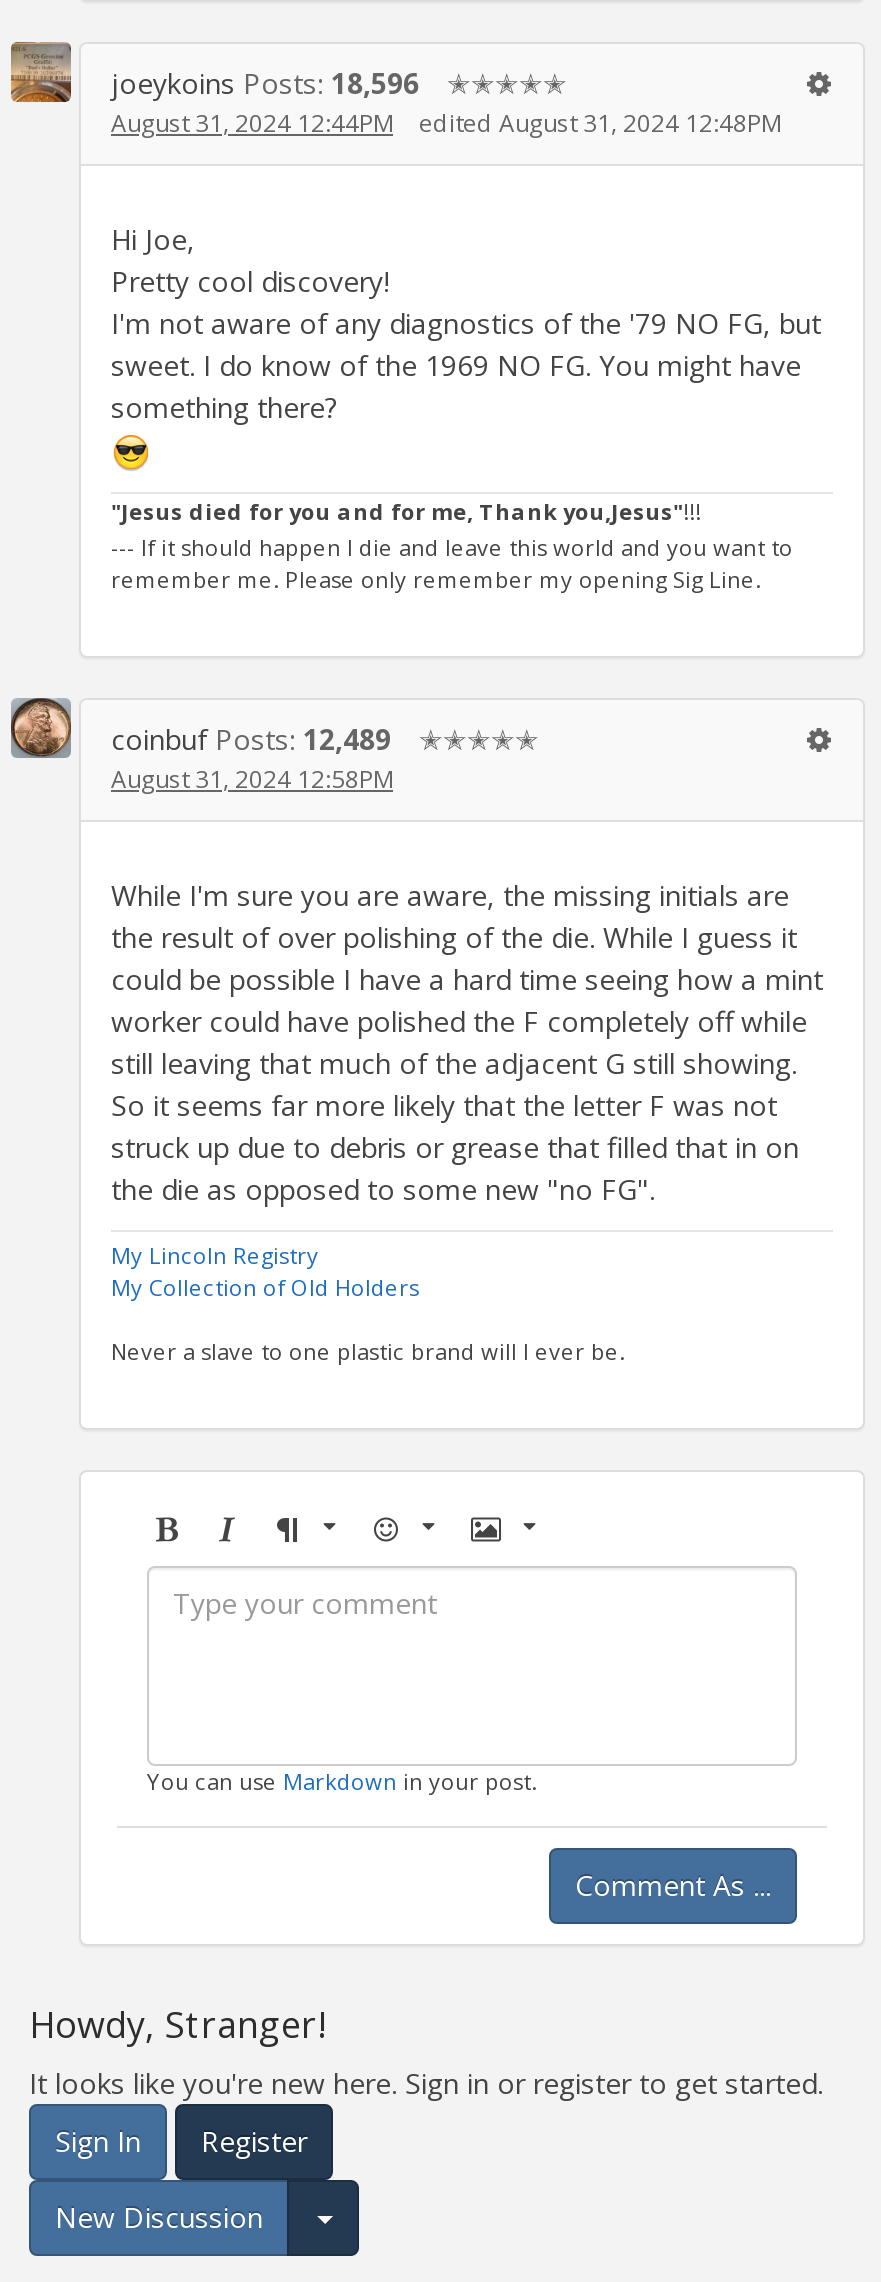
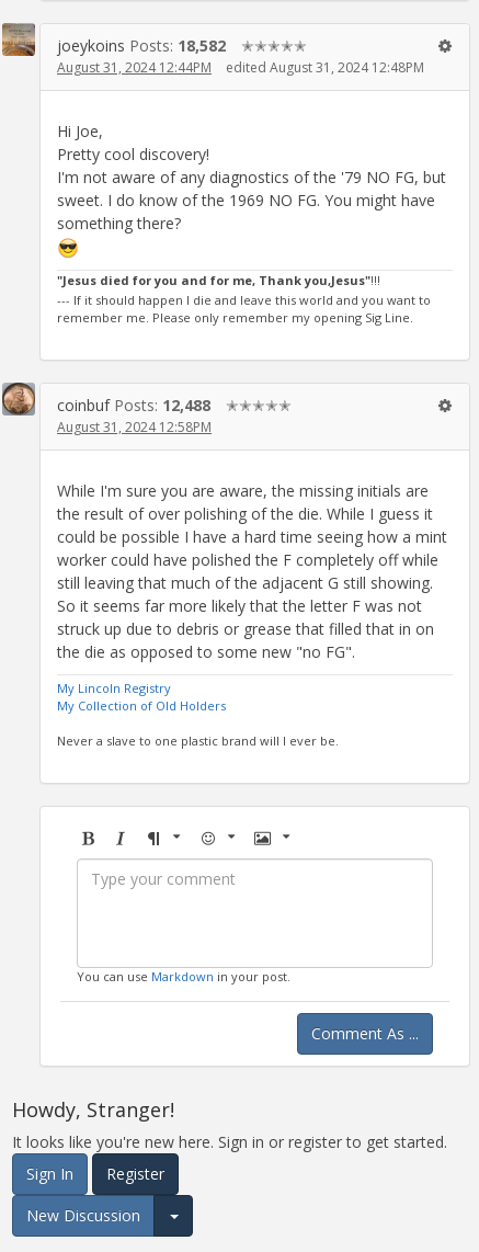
[111,64,419,102] joeykoins Posts: 18,596 -> [57,35,226,56] joeykoins Posts: 18,582
[111,720,391,758] coinbuf Posts: 12,489 -> [57,395,210,416] coinbuf Posts: 12,488

